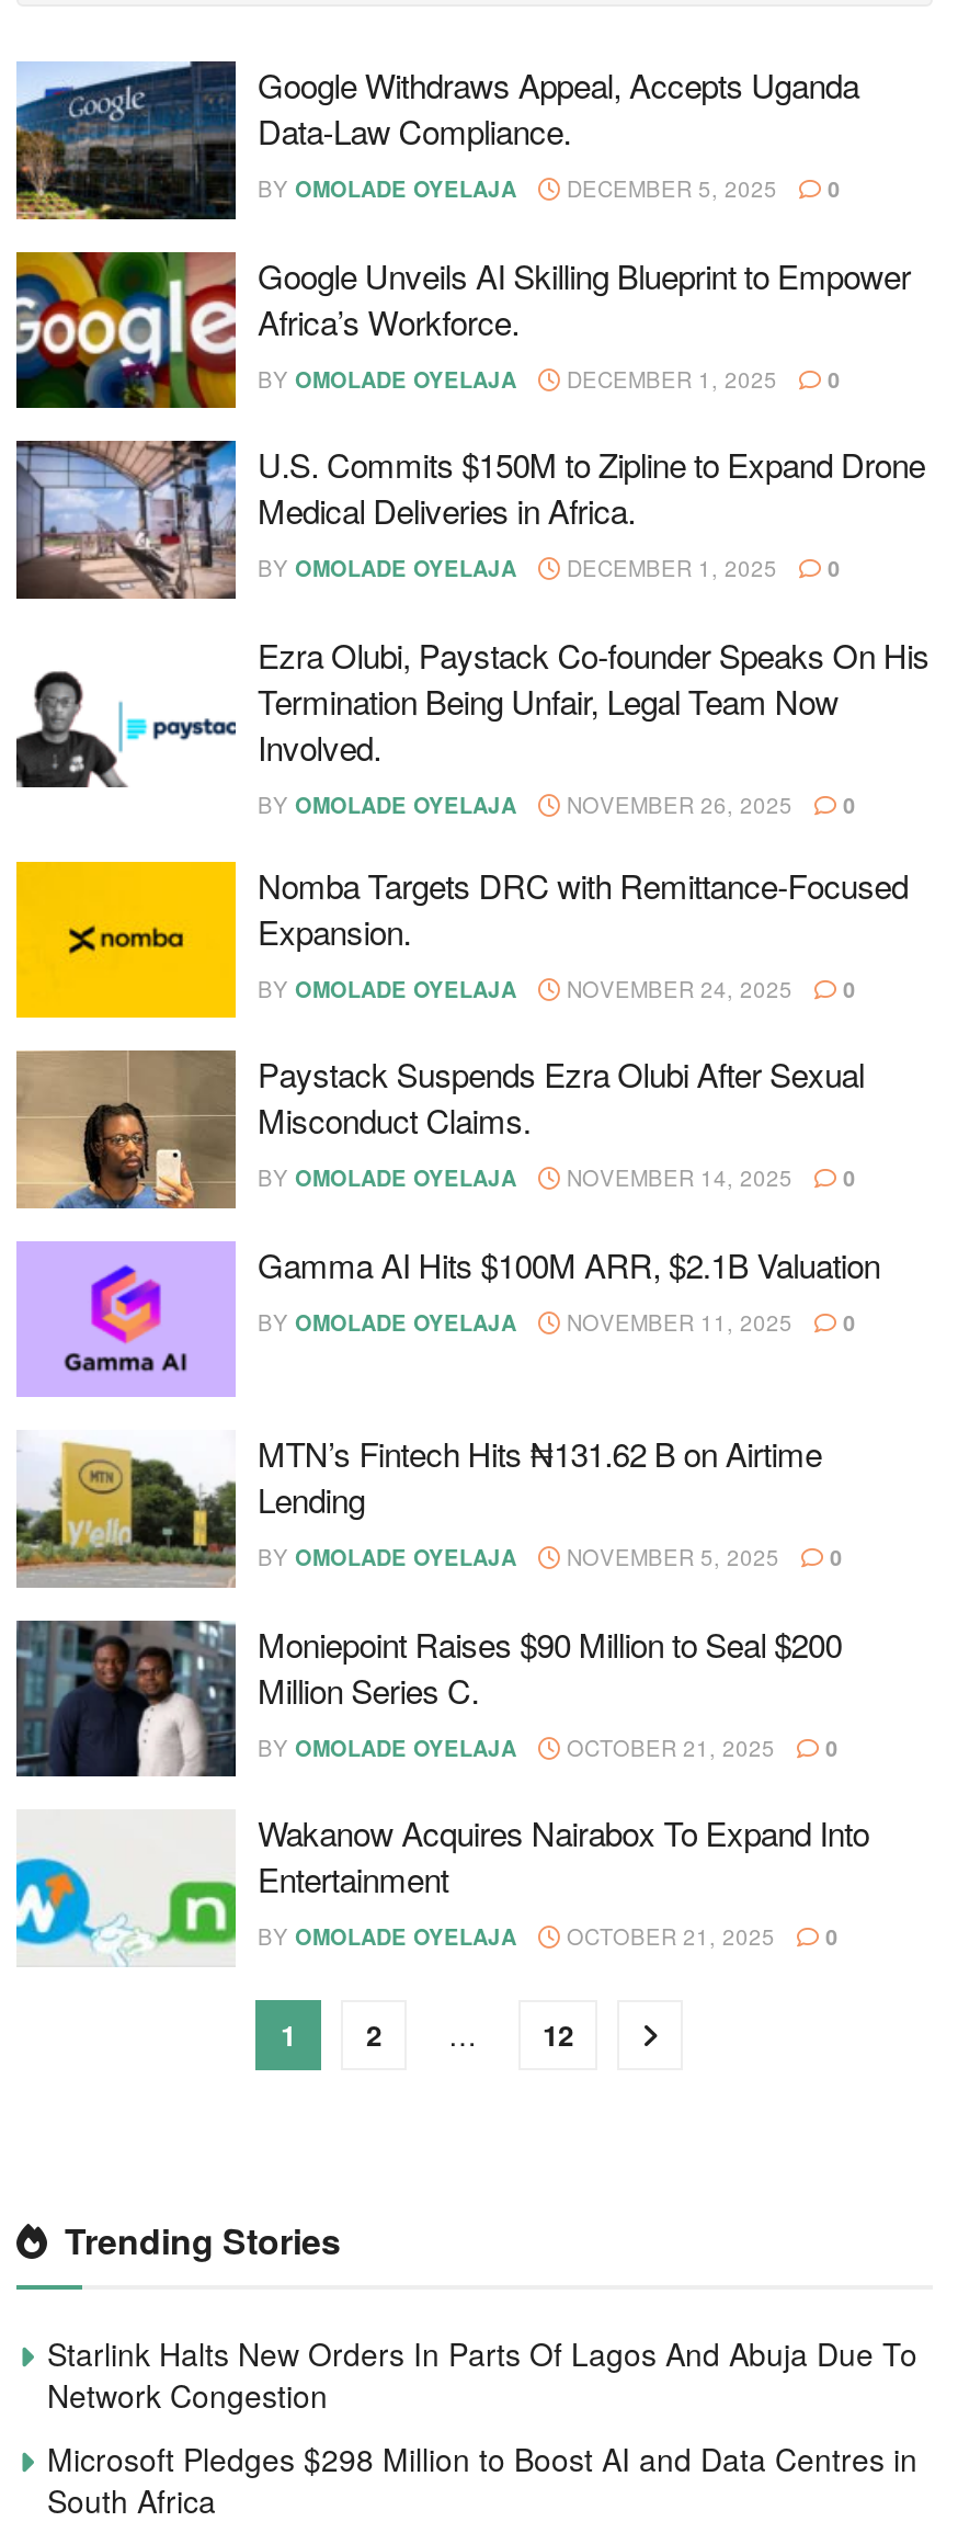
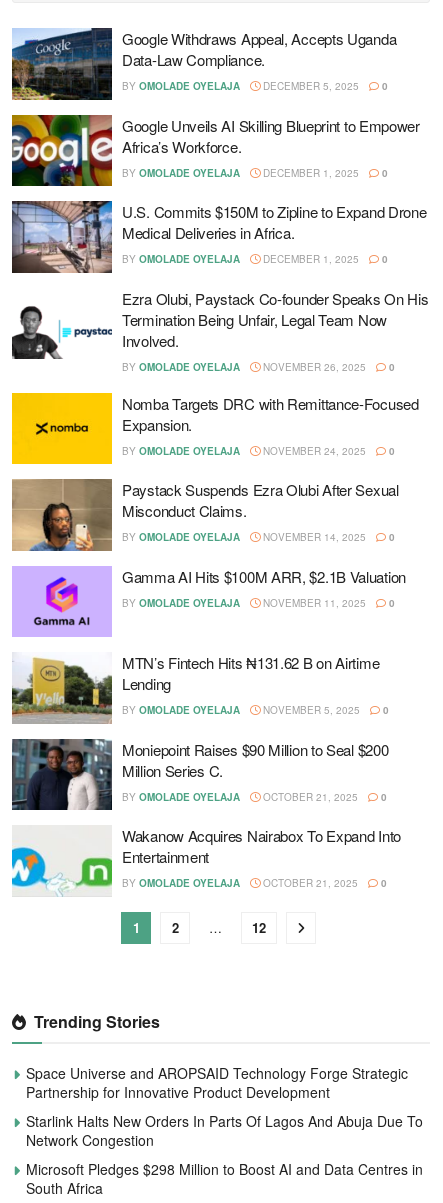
none -> [26,1062,408,1101] Space Universe and AROPSAID Technology Forge Strategic | Partnership for Innovative Product Development

